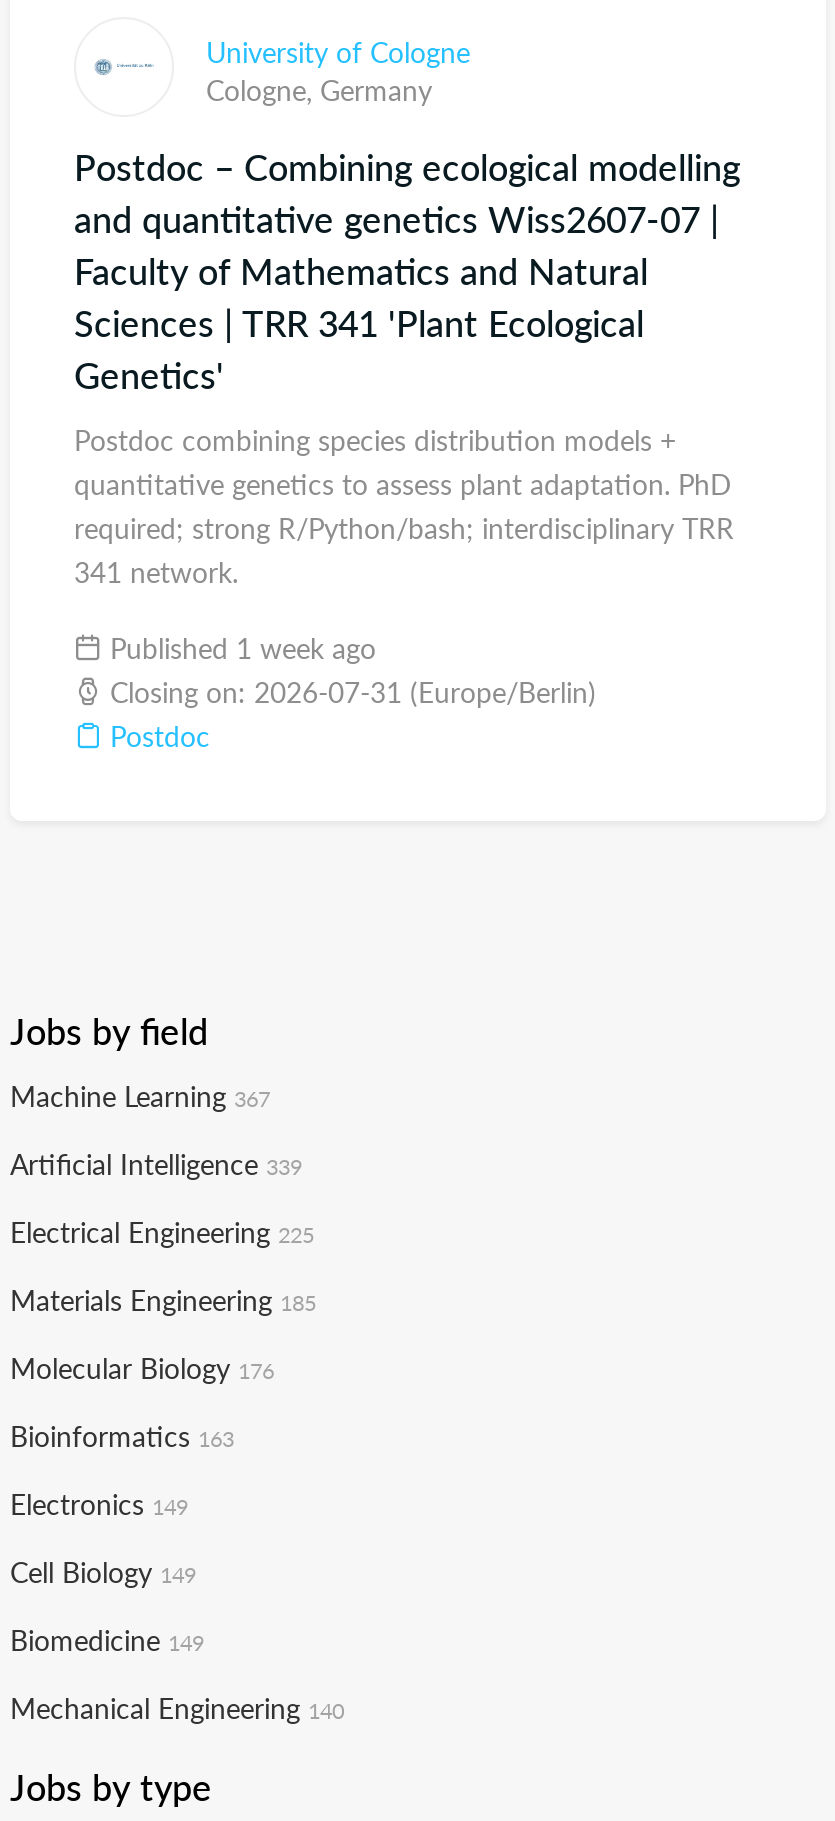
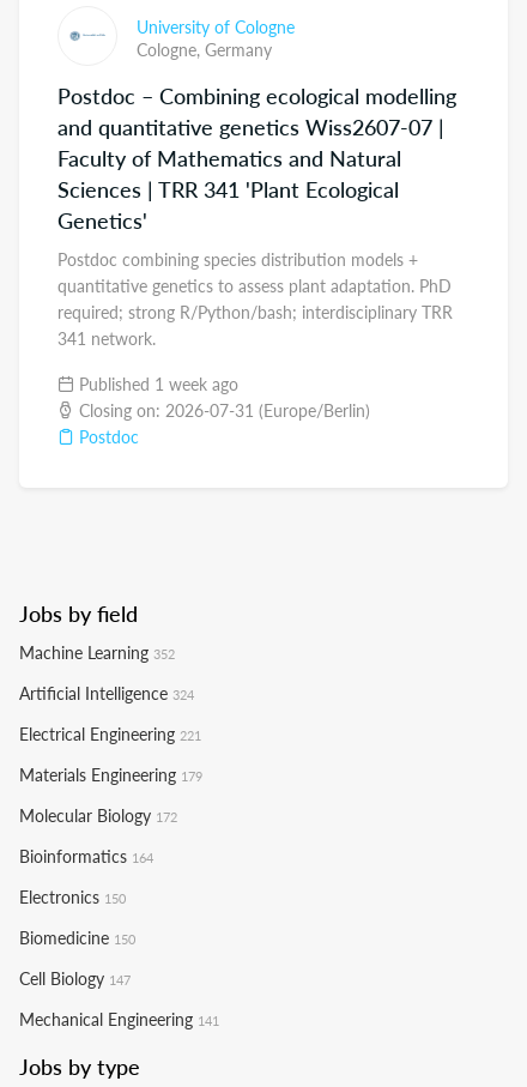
[10,1075,270,1115] Machine Learning 367 -> [19,640,175,664] Machine Learning 352
[10,1143,302,1183] Artificial Intelligence 339 -> [19,681,194,705] Artificial Intelligence 324
[10,1211,314,1251] Electrical Engineering 225 -> [19,721,201,745] Electrical Engineering 221
[10,1279,316,1319] Materials Engineering 185 -> [19,762,202,786] Materials Engineering 179
[10,1347,274,1387] Molecular Biology 176 -> [19,803,177,827] Molecular Biology 172
[10,1415,234,1455] Bioinformatics 163 -> [19,844,153,868] Bioinformatics 164
[10,1483,188,1523] Electronics 149 -> [19,884,126,908] Electronics 150
[10,1551,196,1591] Cell Biology 149 -> [19,925,135,949] Biomedicine 150
[10,1619,204,1659] Biomedicine 149 -> [19,966,131,990] Cell Biology 147
[10,1687,344,1727] Mechanical Engineering 140 -> [19,1007,219,1031] Mechanical Engineering 141

